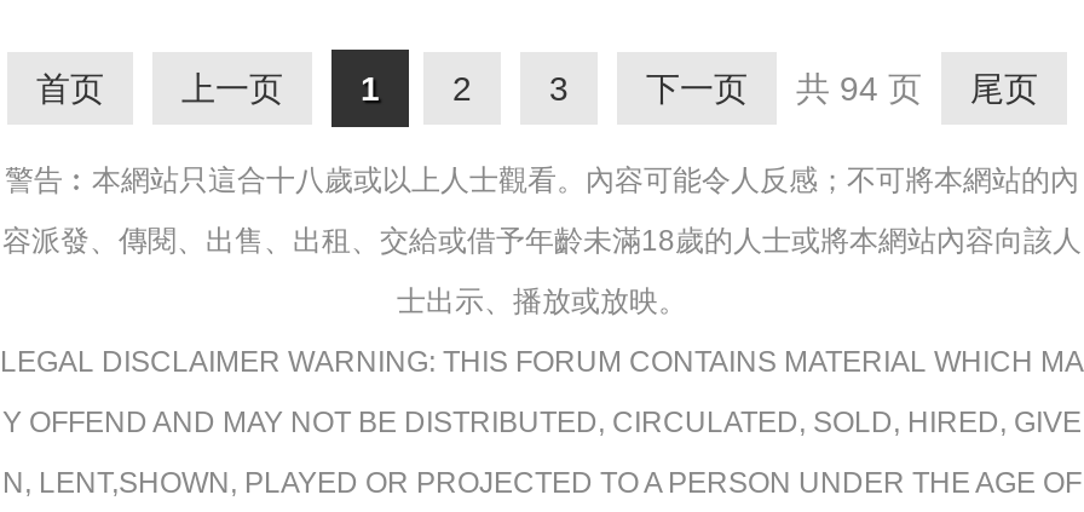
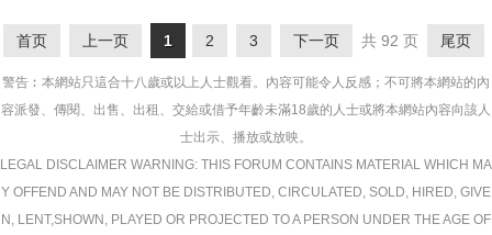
[36,69,1038,108] 首页 上一页 1 2 3 下一页 共 94 页 尾页 -> [16,32,471,49] 首页 上一页 1 2 3 下一页 共 92 页 尾页

